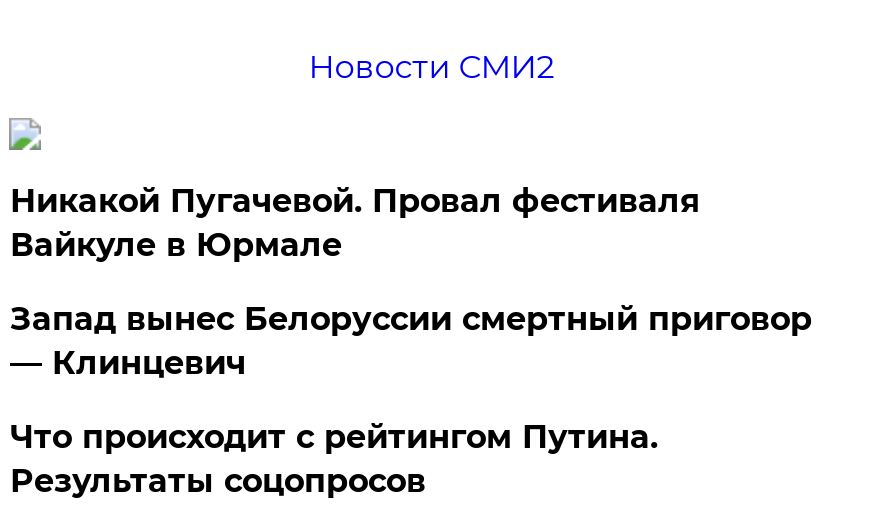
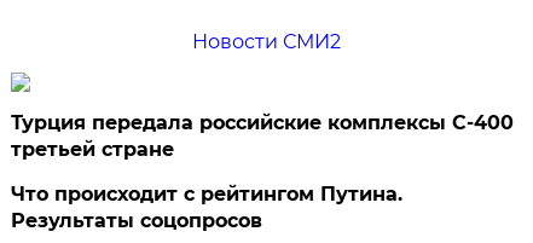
[10,181,812,381] Никакой Пугачевой. Провал фестиваля | Вайкуле в Юрмале | Запад вынес Белоруссии смертный приговор | — Клинцевич -> [11,111,514,160] Турция передала российские комплексы С-400 | третьей стране

